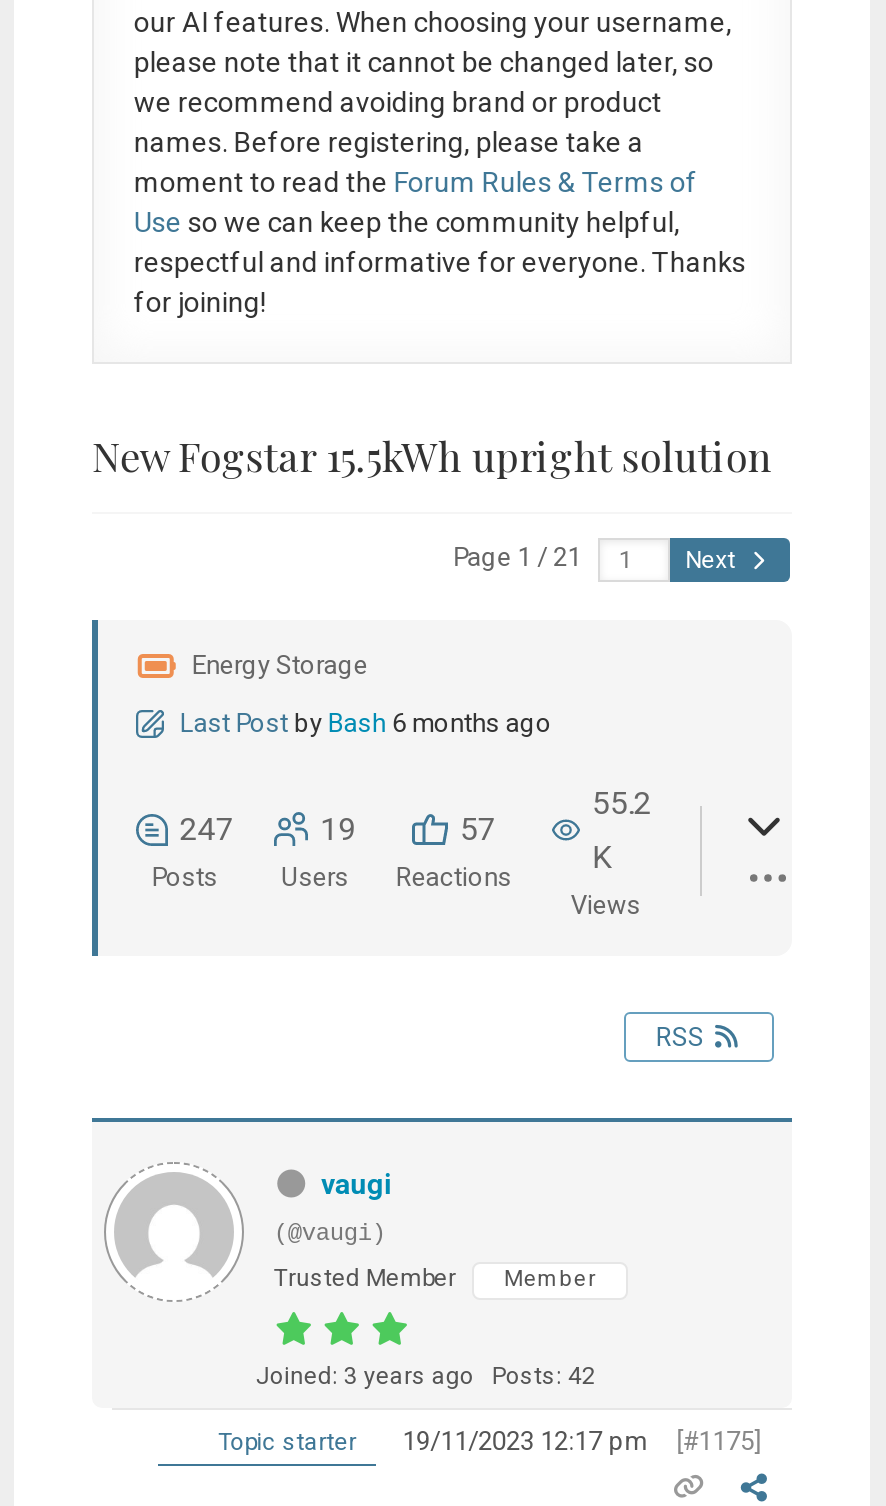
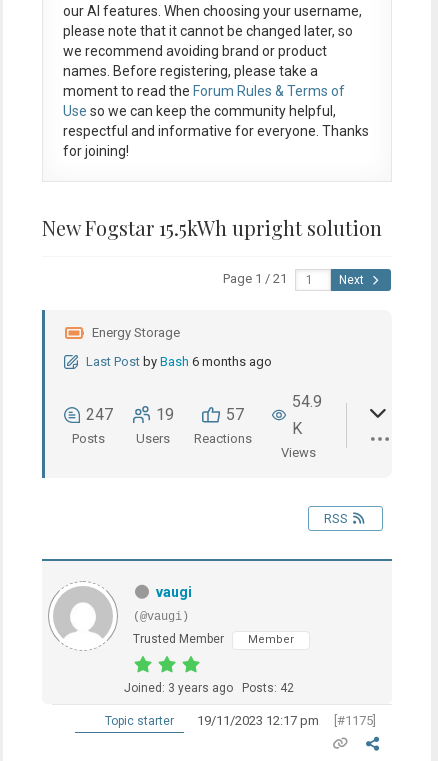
[592,784,652,822] 55.2 -> [292,392,322,411] 54.9

